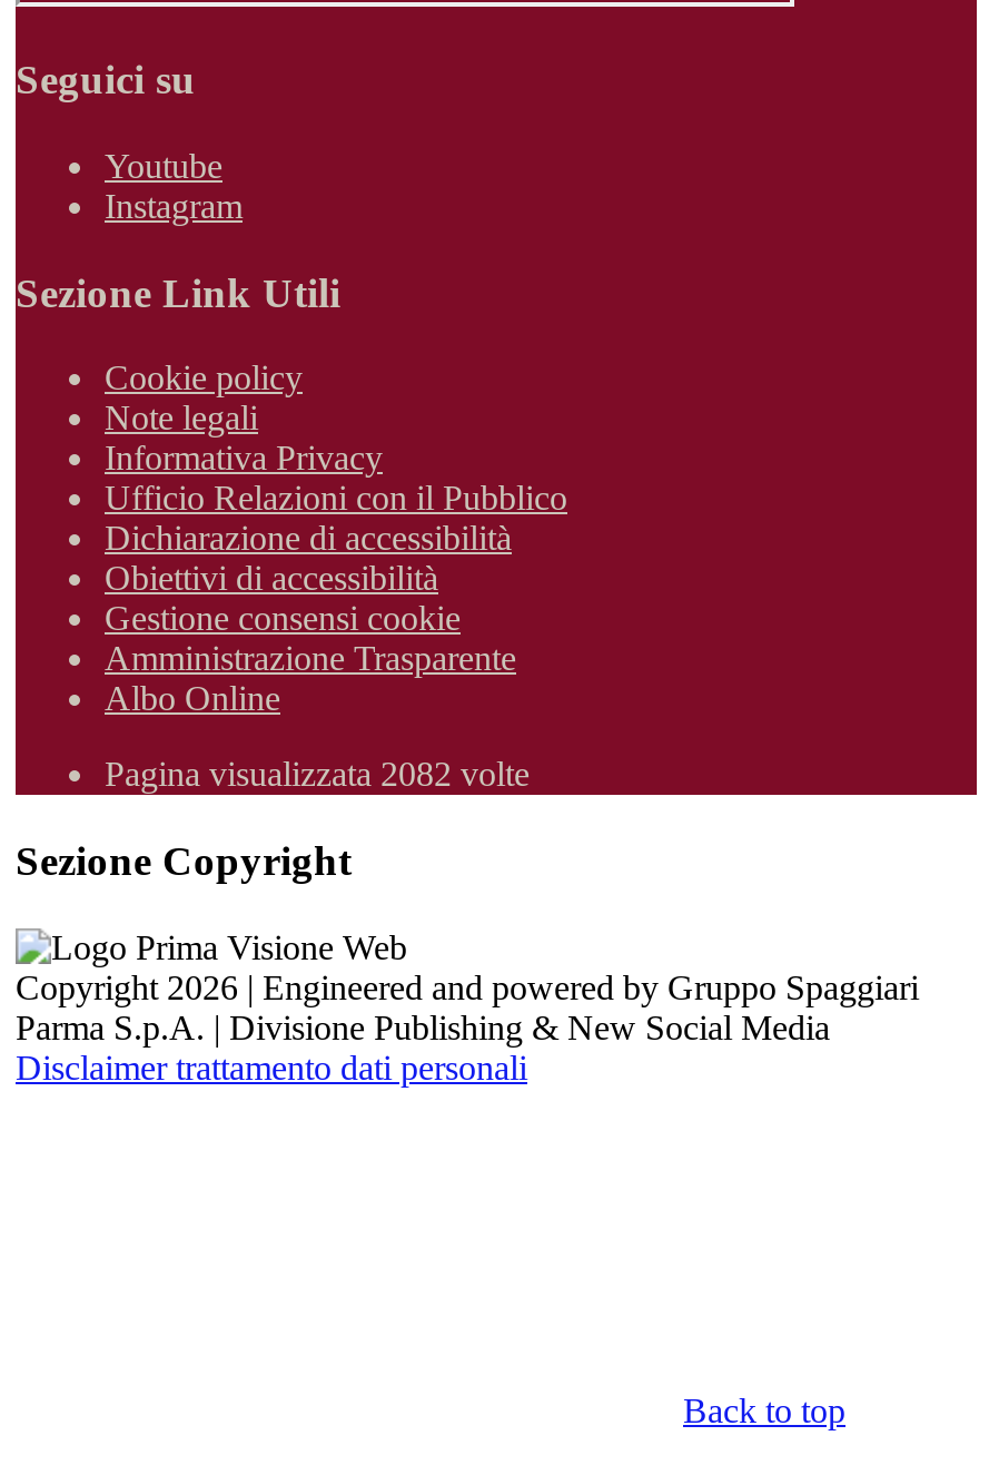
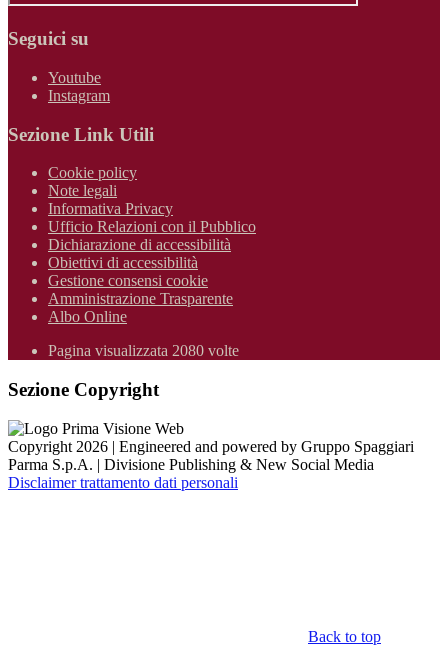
[105,756,530,794] Pagina visualizzata 2082 volte -> [48,342,239,359] Pagina visualizzata 2080 volte

